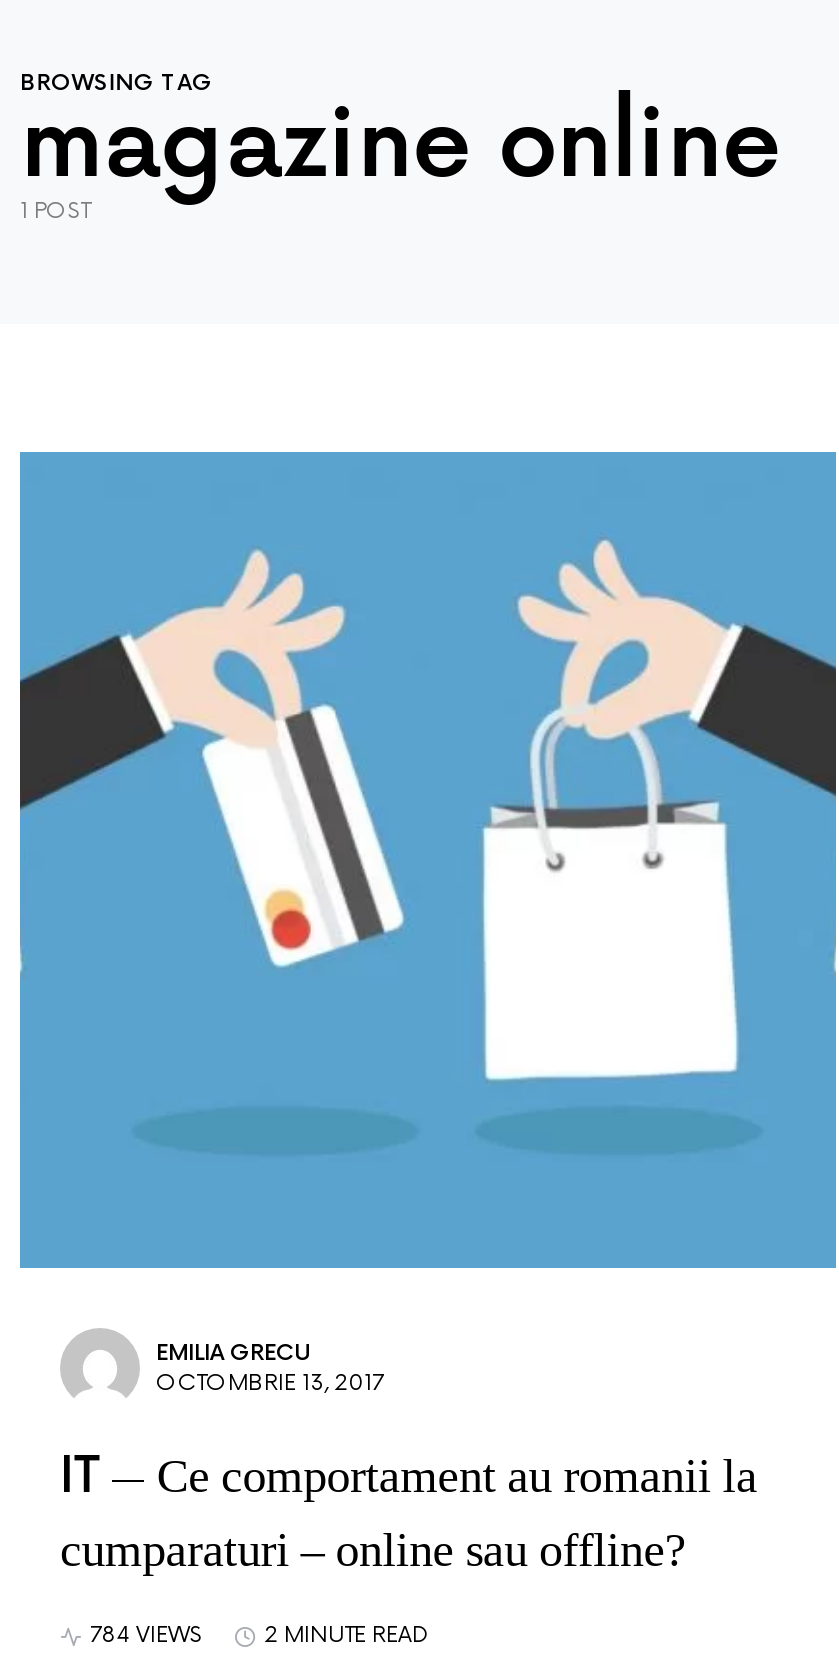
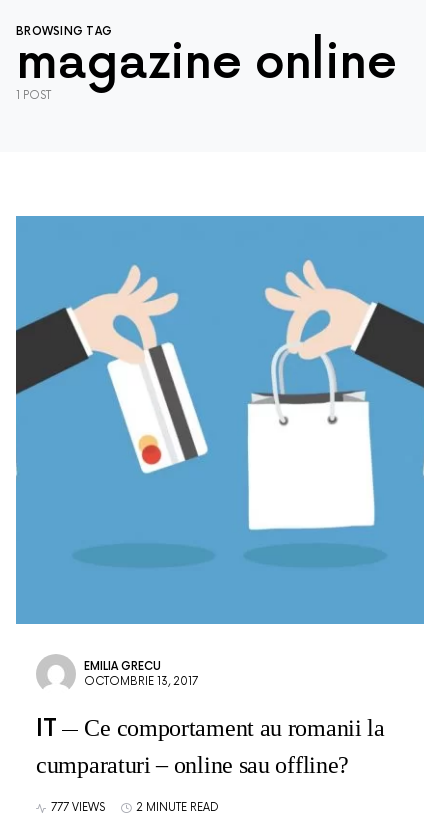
[90,1622,202,1648] 784 VIEWS -> [51,801,105,814] 777 VIEWS

